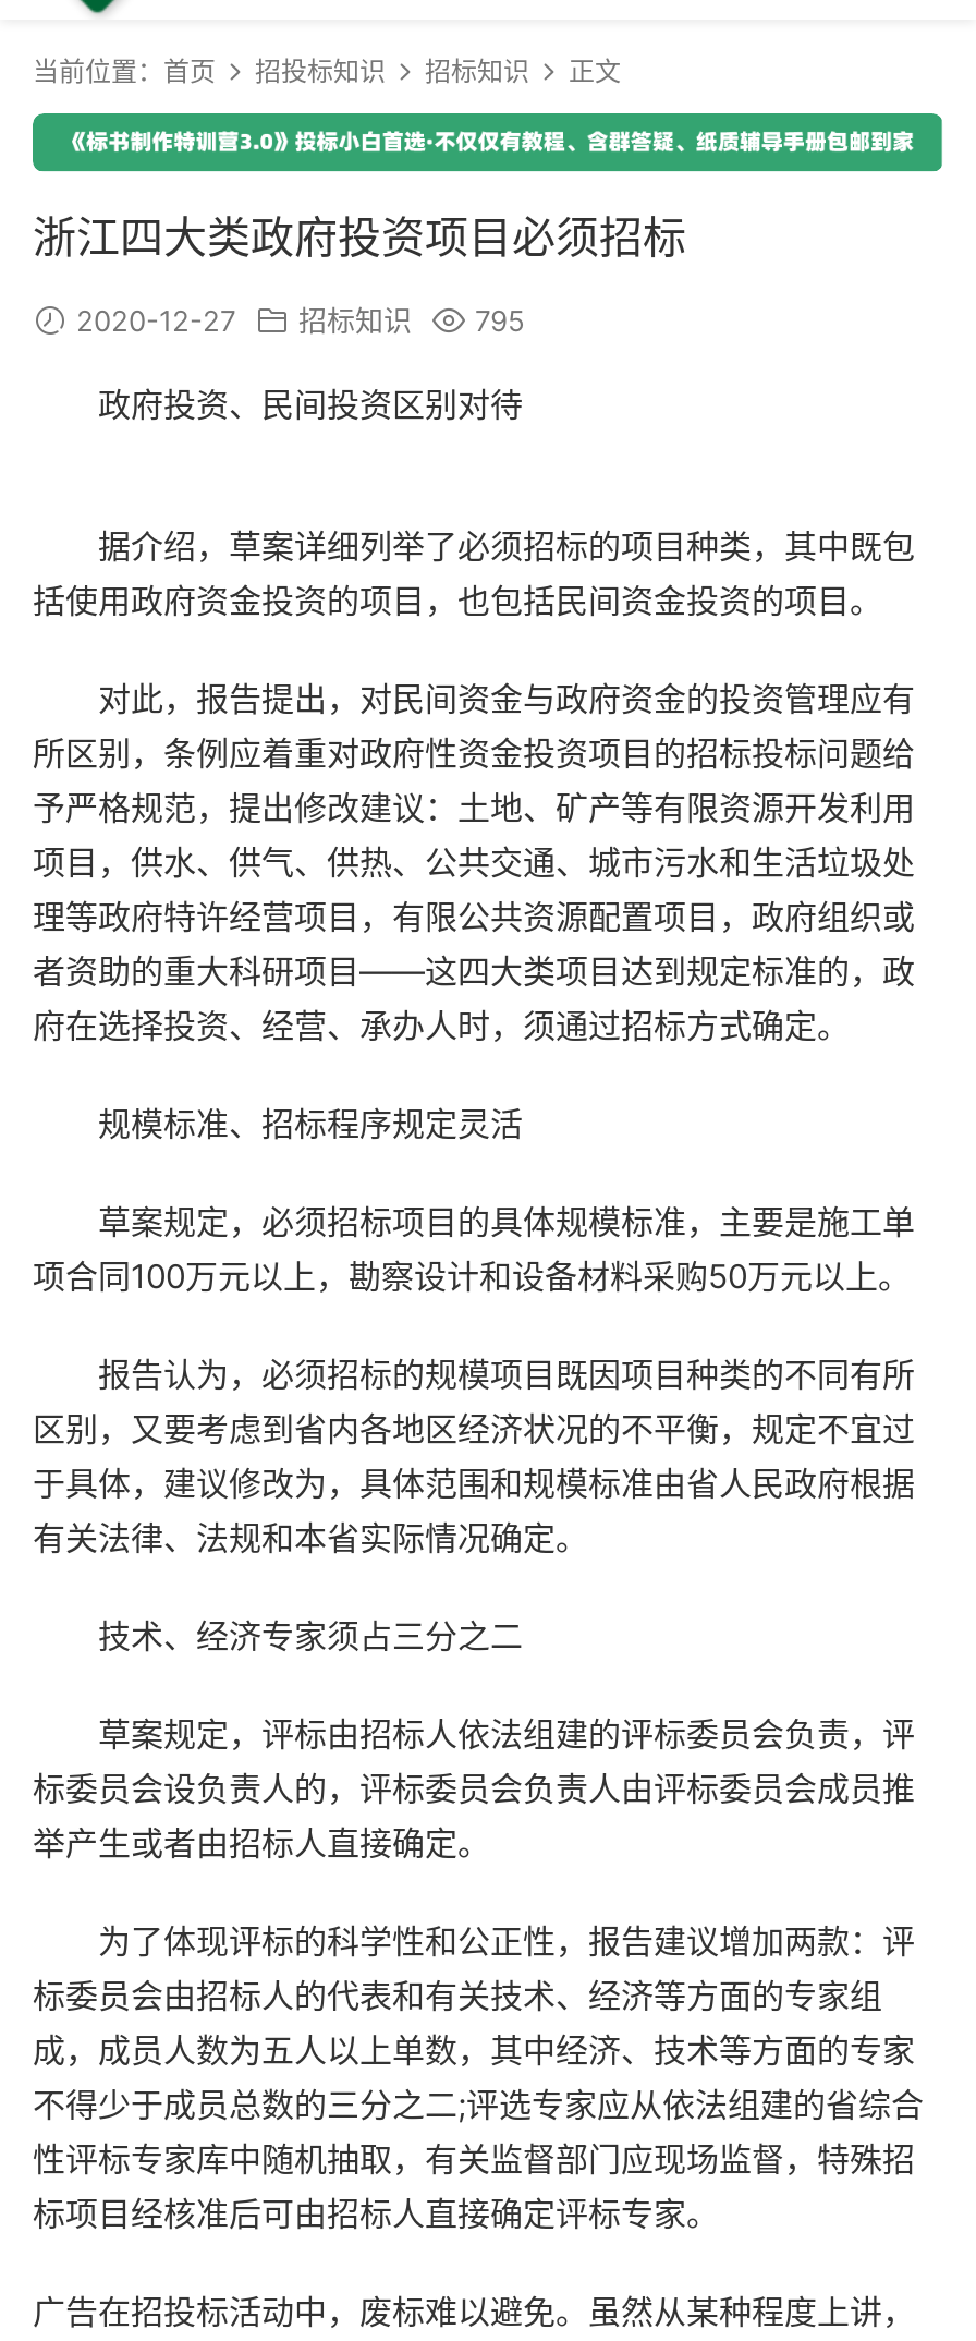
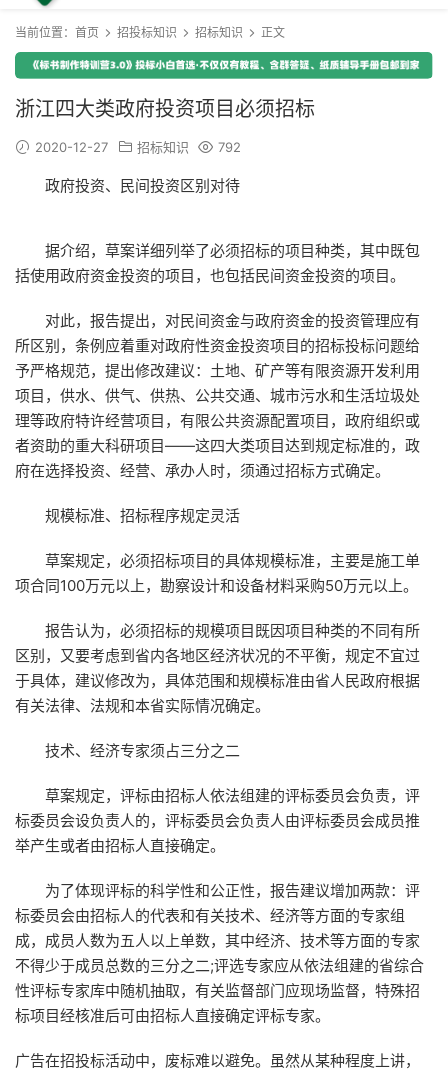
[68,304,525,339] 2020-12-27 招标知识 795 -> [31,139,241,155] 2020-12-27 招标知识 792

